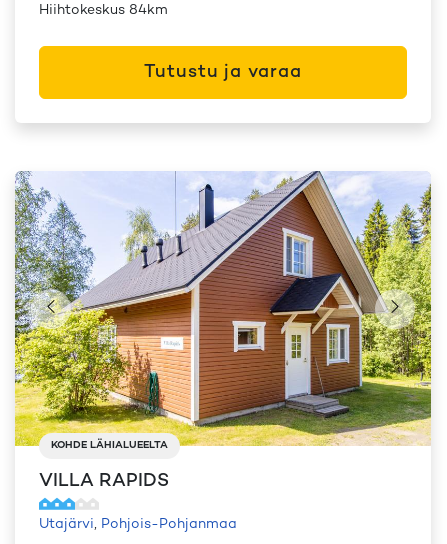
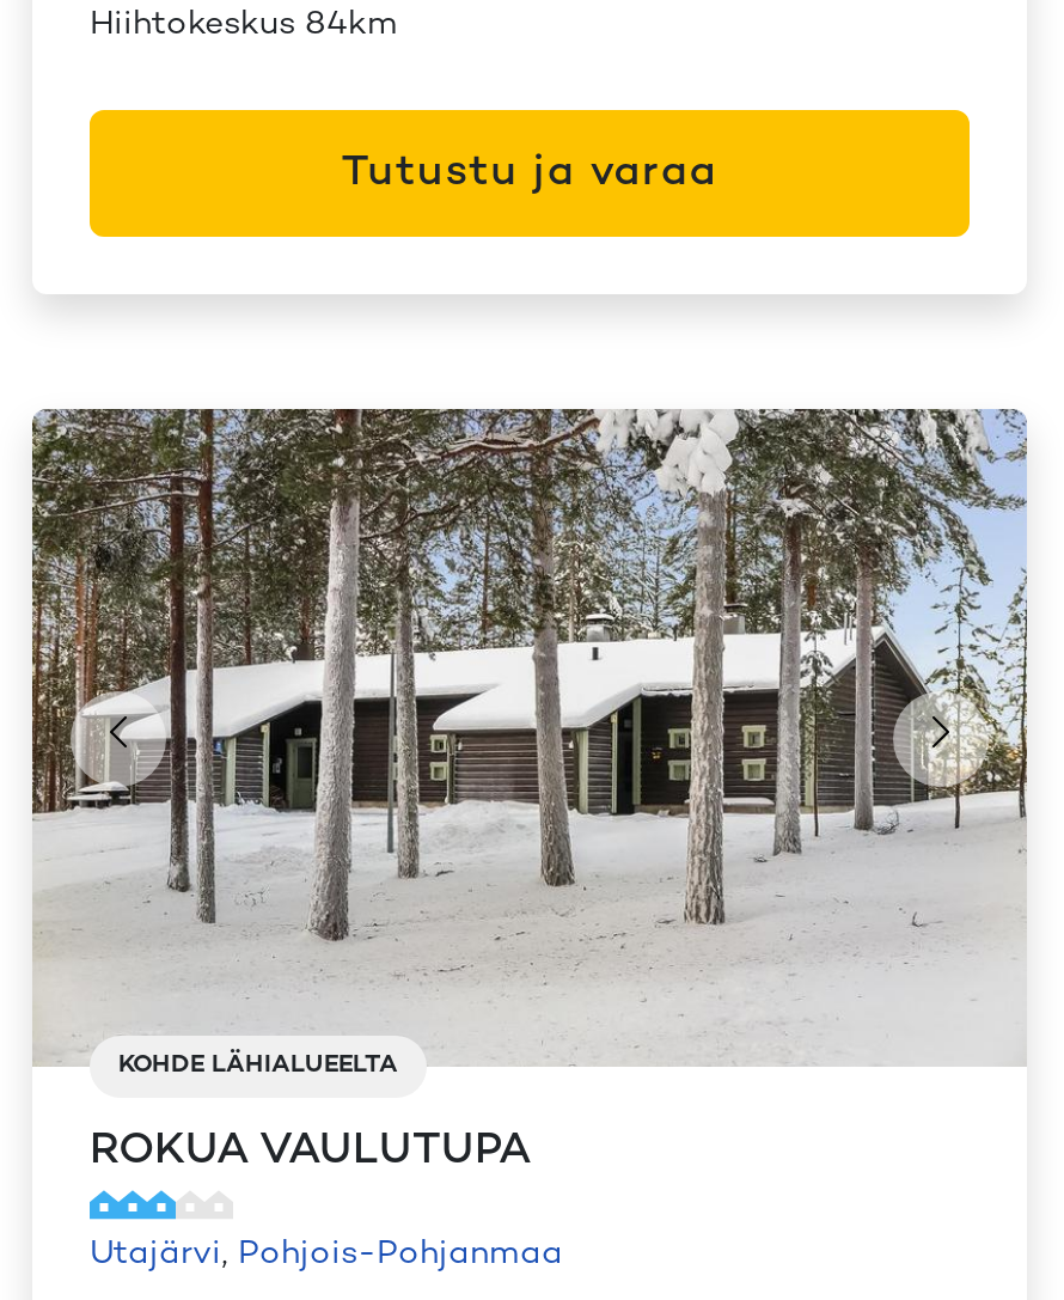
[14,171,432,491] [image] | VILLA RAPIDS -> [30,407,1029,1175] [image] | ROKUA VAULUTUPA

